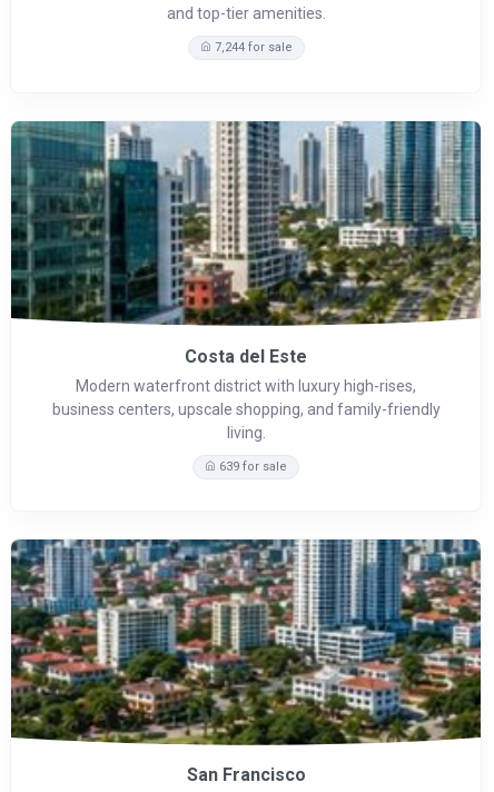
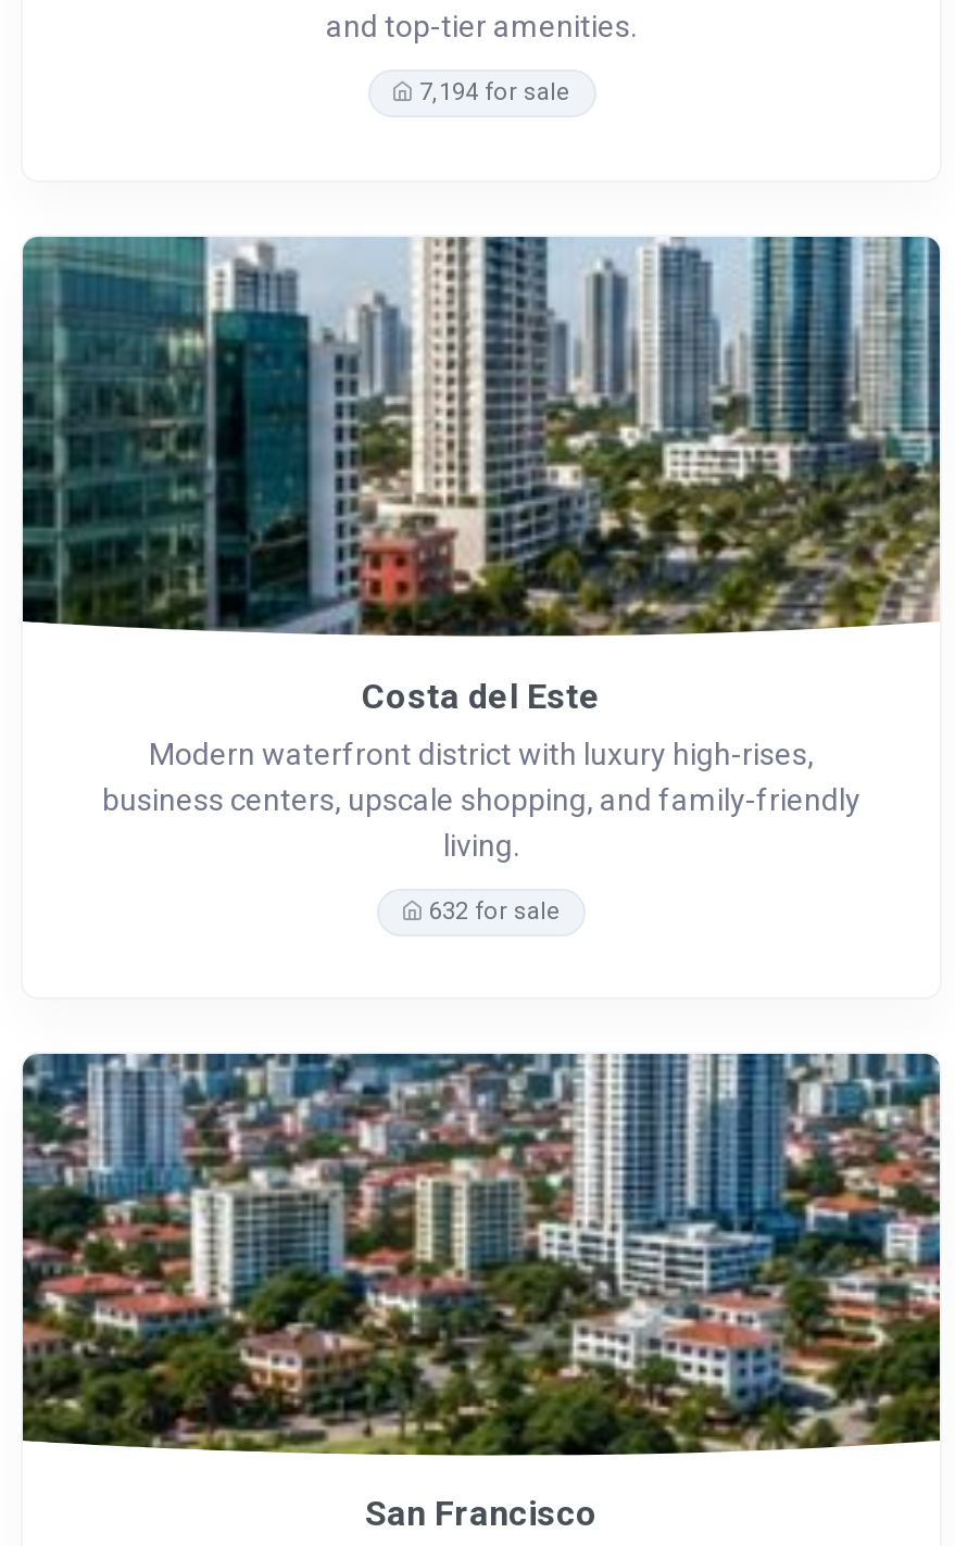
[214,40,292,54] 7,244 for sale -> [419,78,571,106] 7,194 for sale
[219,459,287,473] 639 for sale -> [429,897,562,925] 632 for sale

